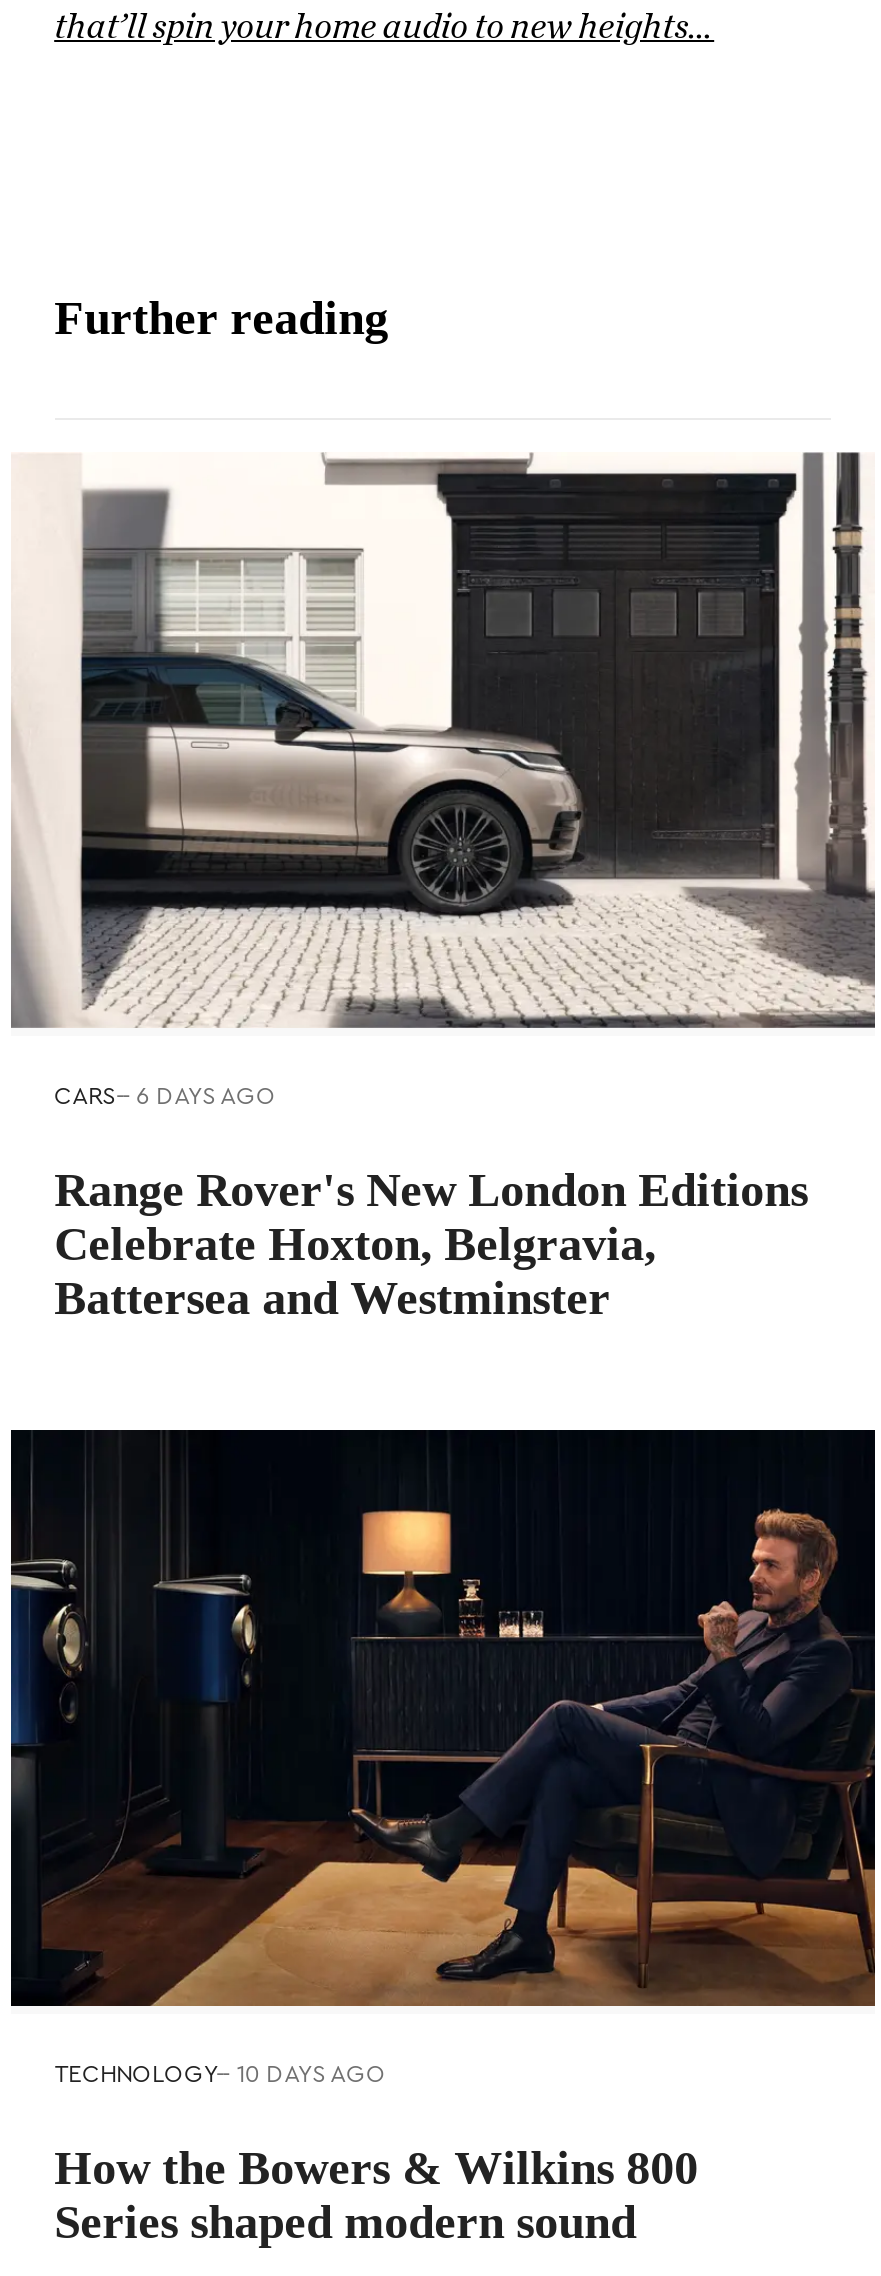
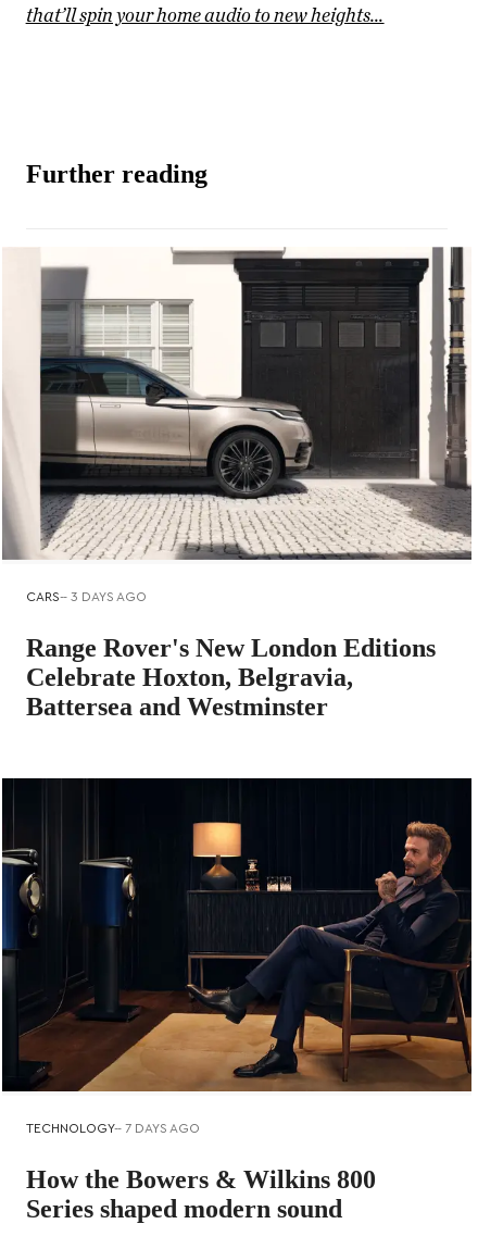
[54,1085,276,1109] CARS-- 6 DAYS AGO -> [26,590,146,604] CARS-- 3 DAYS AGO
[54,2062,386,2086] TECHNOLOGY-- 10 DAYS AGO -> [26,1122,199,1135] TECHNOLOGY-- 7 DAYS AGO

